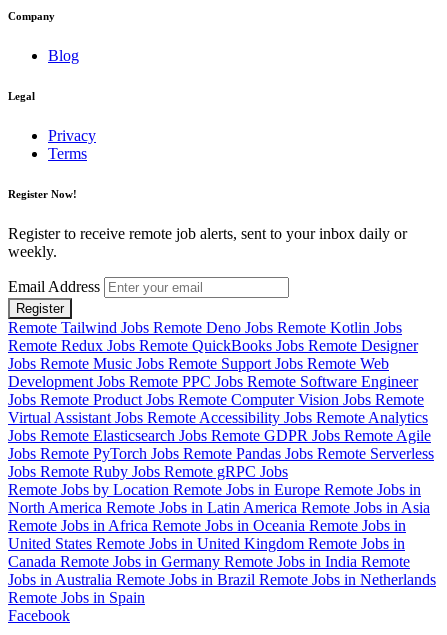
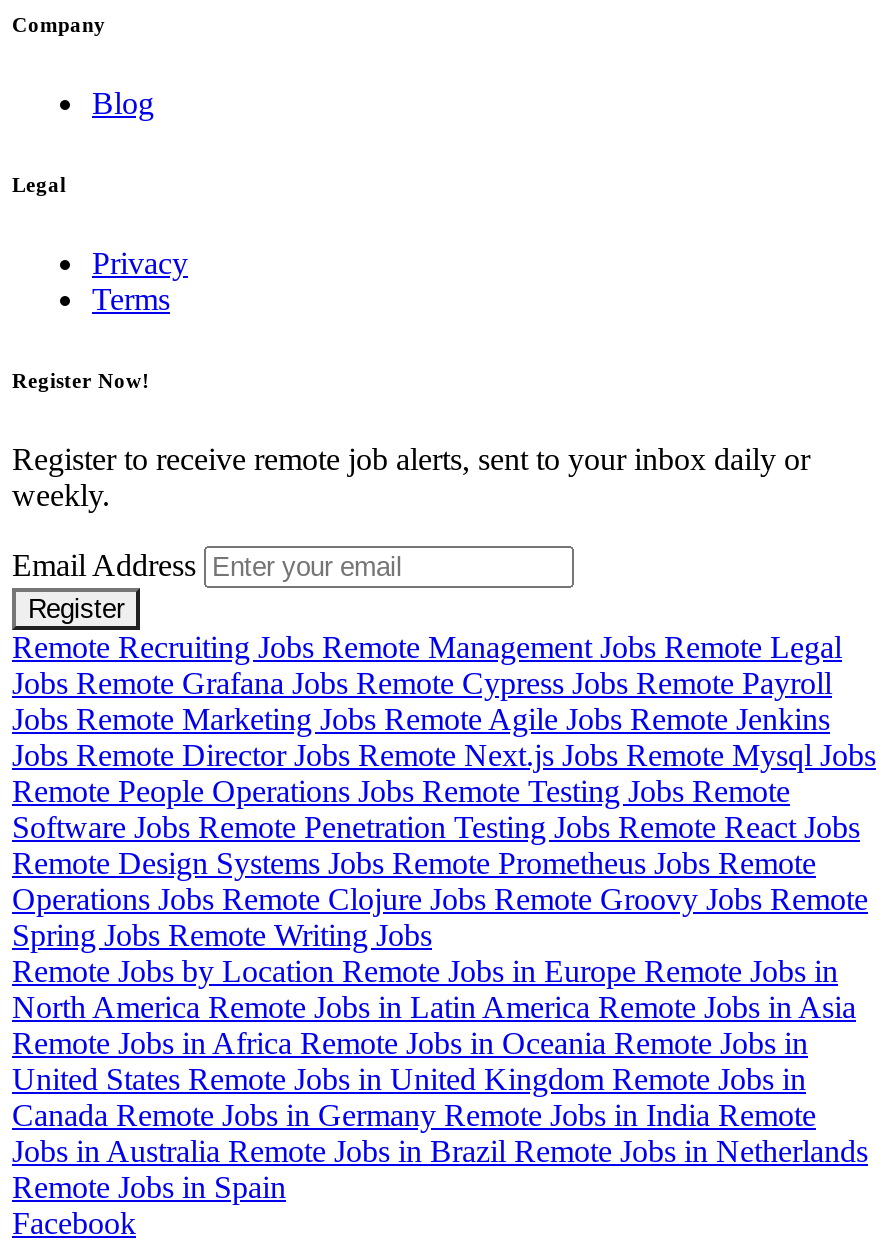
[8,319,434,480] Remote Tailwind Jobs Remote Deno Jobs Remote Kotlin Jobs | Remote Redux Jobs Remote QuickBooks Jobs Remote Designer | Jobs Remote Music Jobs Remote Support Jobs Remote Web | Development Jobs Remote PPC Jobs Remote Software Engineer | Jobs Remote Product Jobs Remote Computer Vision Jobs Remote | Virtual Assistant Jobs Remote Accessibility Jobs Remote Analytics | Jobs Remote Elasticsearch Jobs Remote GDPR Jobs Remote Agile | Jobs Remote PyTorch Jobs Remote Pandas Jobs Remote Serverless | Jobs Remote Ruby Jobs Remote gRPC Jobs -> [12,629,876,951] Remote Recruiting Jobs Remote Management Jobs Remote Legal | Jobs Remote Grafana Jobs Remote Cypress Jobs Remote Payroll | Jobs Remote Marketing Jobs Remote Agile Jobs Remote Jenkins | Jobs Remote Director Jobs Remote Next.js Jobs Remote Mysql Jobs | Remote People Operations Jobs Remote Testing Jobs Remote | Software Jobs Remote Penetration Testing JobsRemote React Jobs | Remote Design Systems Jobs Remote Prometheus Jobs Remote | Operations Jobs Remote Clojure Jobs Remote Groovy Jobs Remote | Spring Jobs Remote Writing Jobs

